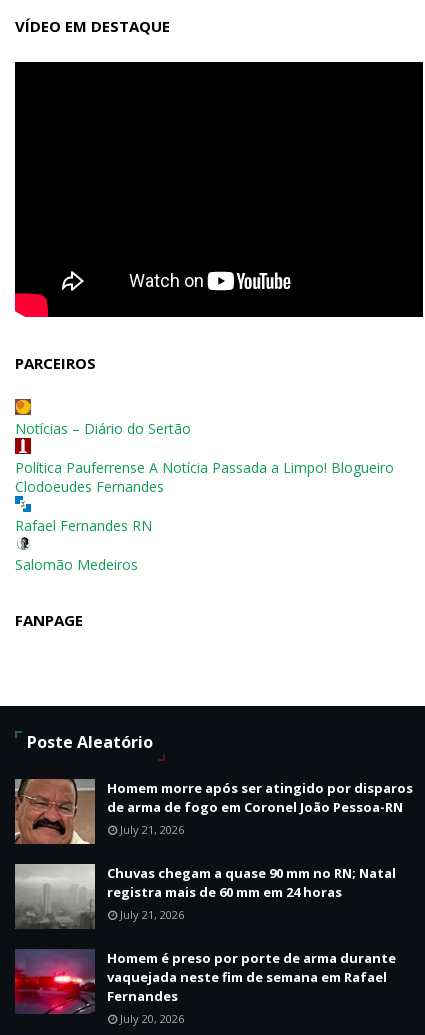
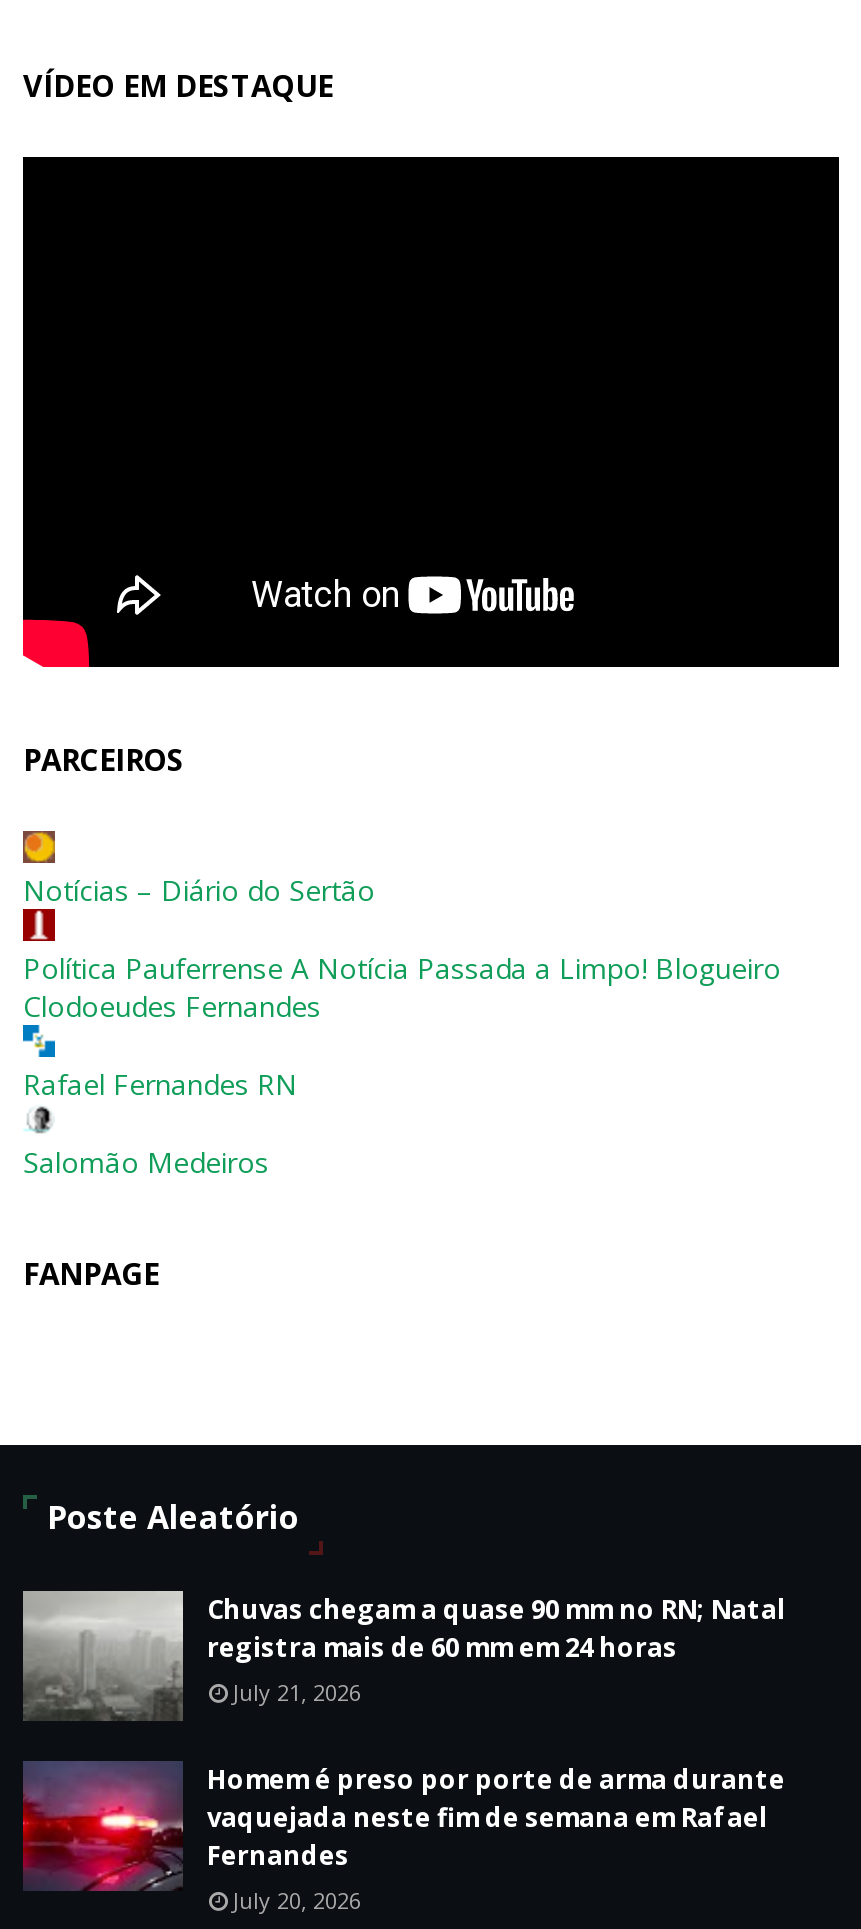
[15,778,413,845] [image] | Homem morre após ser atingido por disparos | de arma de fogo em Coronel João Pessoa-RN | July 21, 2026 -> none

